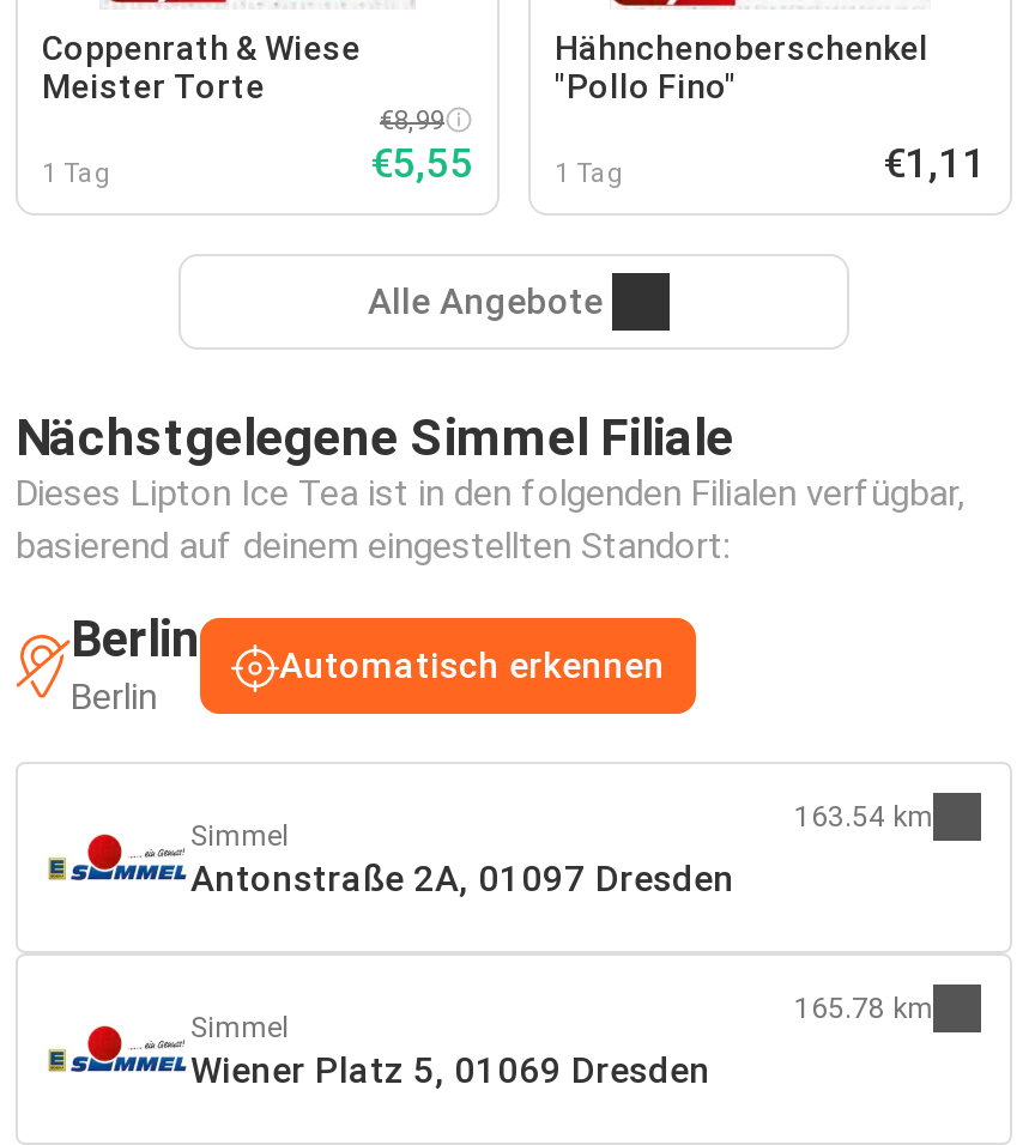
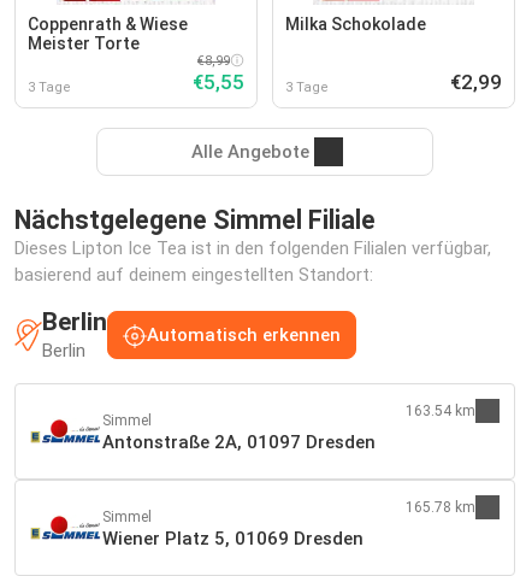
[555,28,928,104] Hähnchenoberschenkel | "Pollo Fino" -> [285,14,426,33] Milka Schokolade
[555,138,986,188] 1 Tag | €1,11 -> [285,69,502,95] 3 Tage | €2,99
[42,157,111,188] 1 Tag -> [28,79,71,95] 3 Tage

